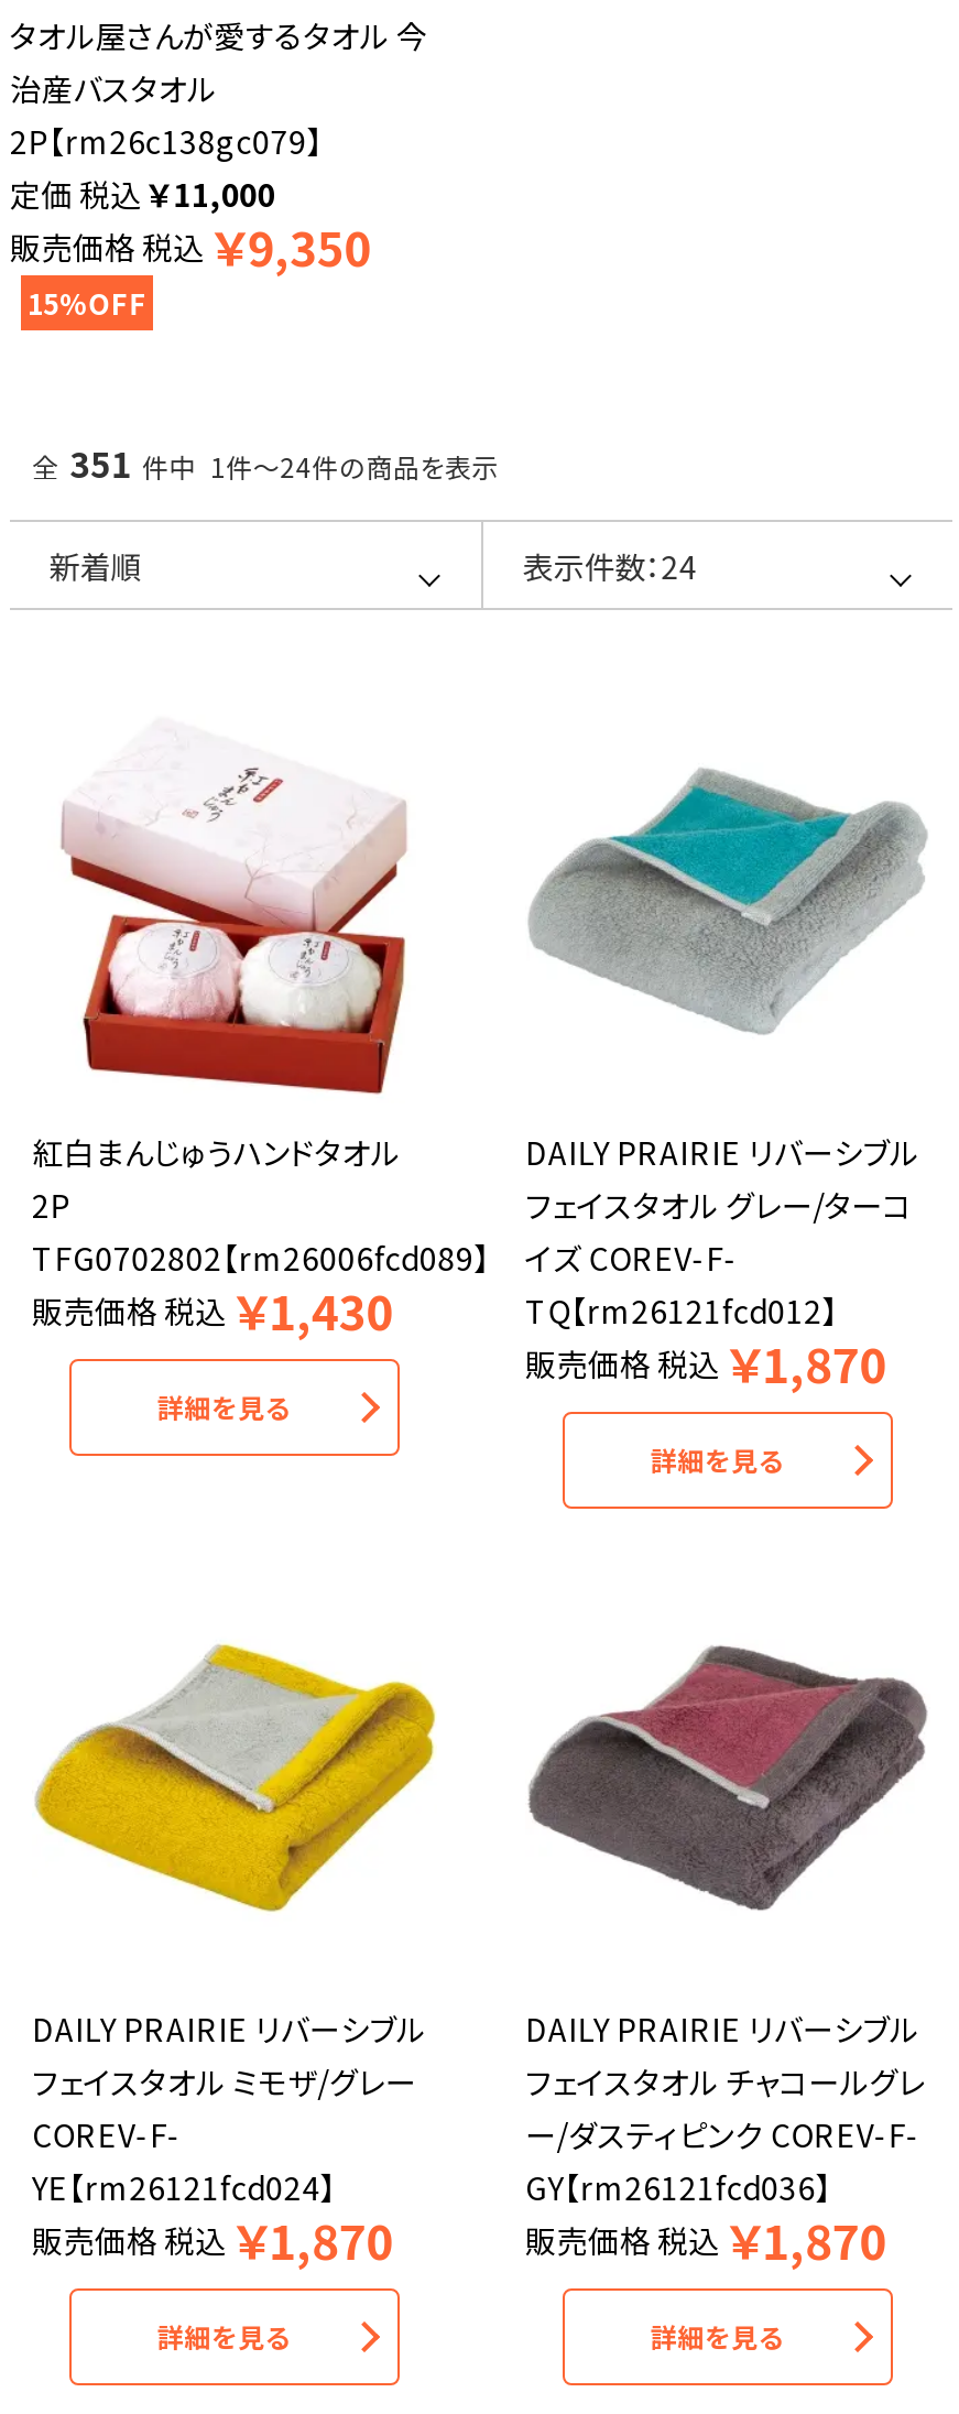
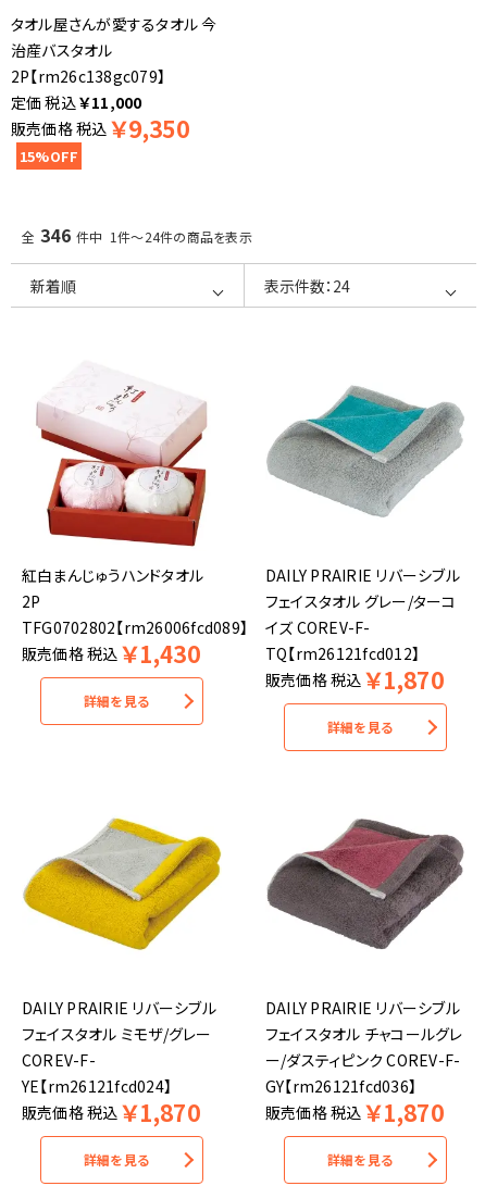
[32,439,498,488] 全 351 件中 1件～24件の商品を表示 -> [22,223,252,247] 全 346 件中 1件～24件の商品を表示

